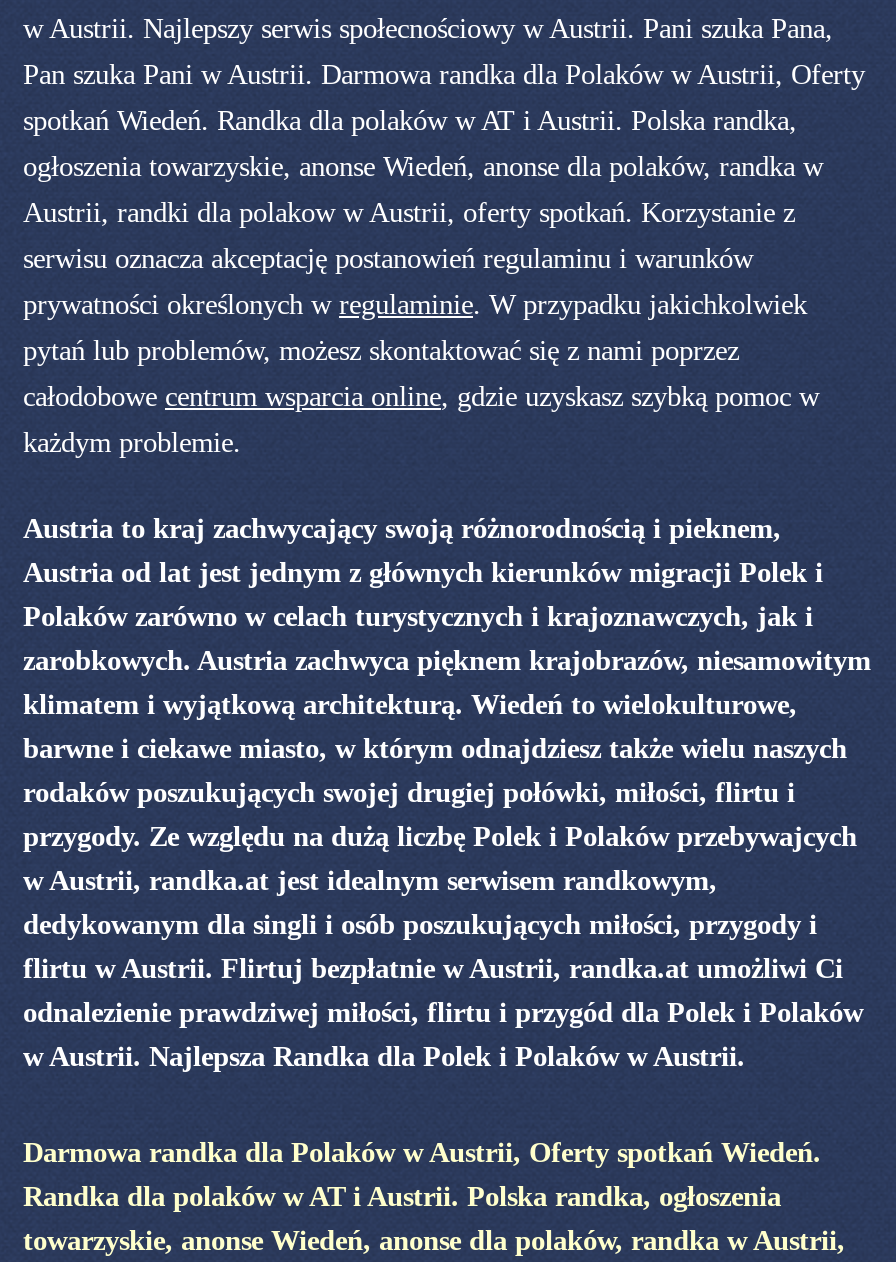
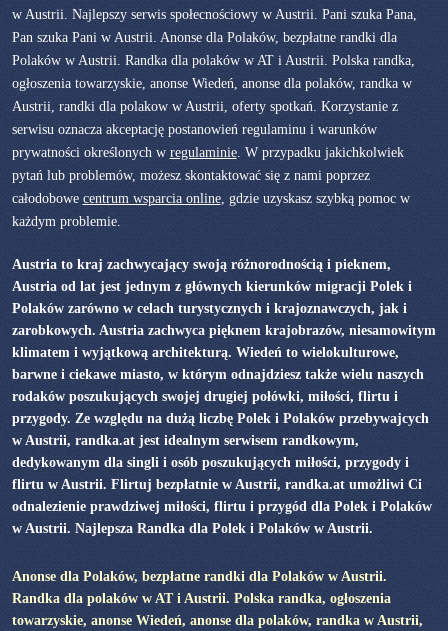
[23,58,865,136] Pan szuka Pani w Austrii. Darmowa randka dla Polaków w Austrii, Oferty | spotkań Wiedeń. Randka dla polaków w AT i Austrii. Polska randka, -> [11,29,414,68] Pan szuka Pani w Austrii. Anonse dla Polaków, bezpłatne randki dla | Polaków w Austrii. Randka dla polaków w AT i Austrii. Polska randka,
[23,1136,821,1168] Darmowa randka dla Polaków w Austrii, Oferty spotkań Wiedeń. -> [11,568,386,584] Anonse dla Polaków, bezpłatne randki dla Polaków w Austrii.

